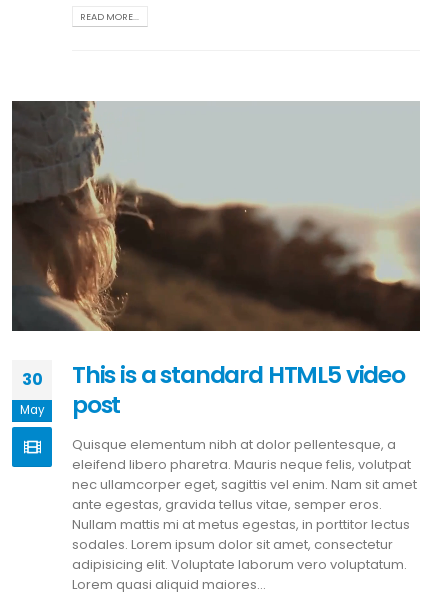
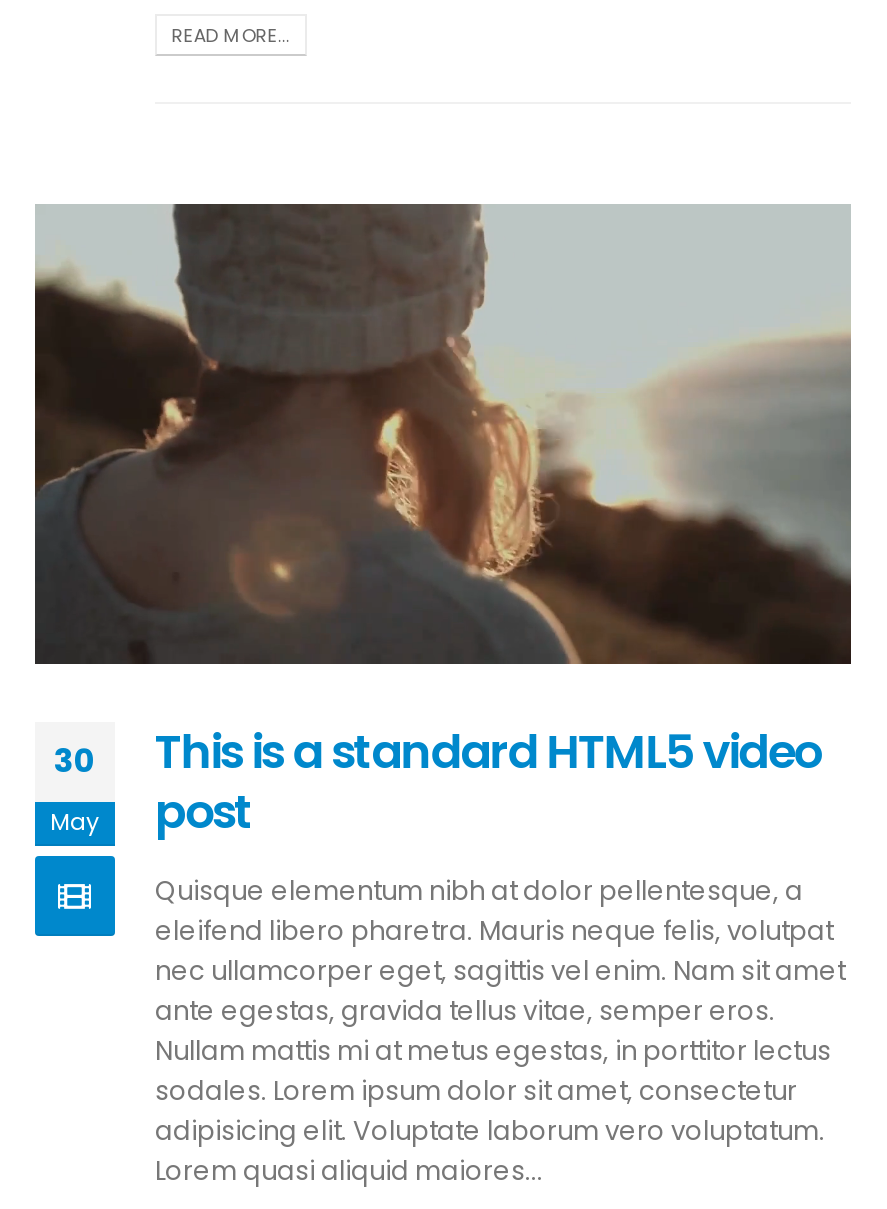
[12,101,420,332] [image] -> [35,204,851,666] [image]

